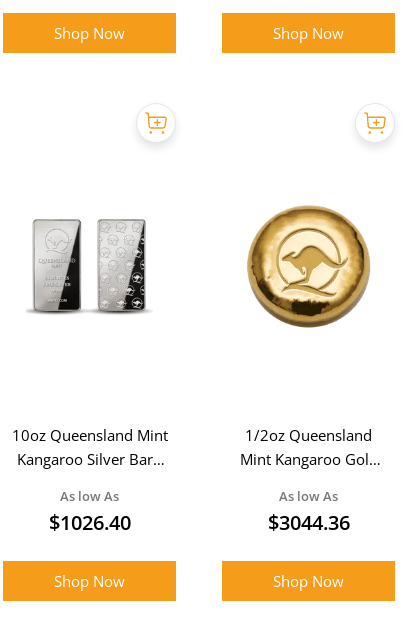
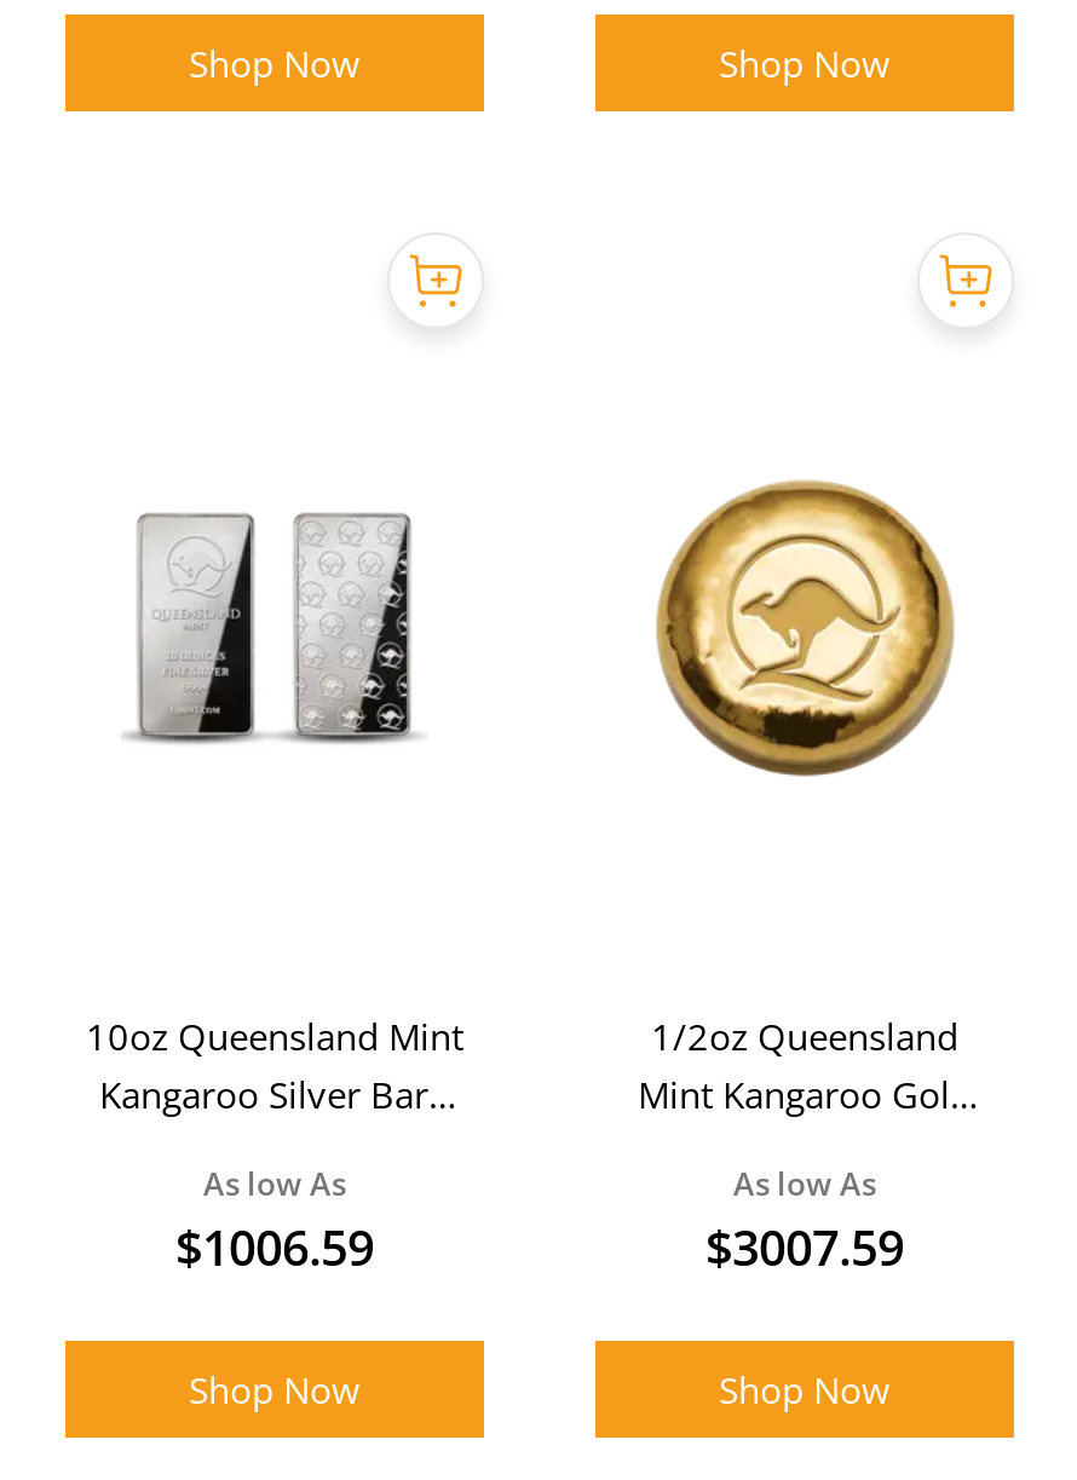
[48,509,130,536] $1026.40 -> [175,1215,374,1280] $1006.59
[267,509,349,536] $3044.36 -> [705,1215,904,1280] $3007.59

